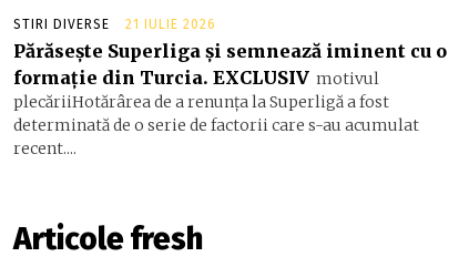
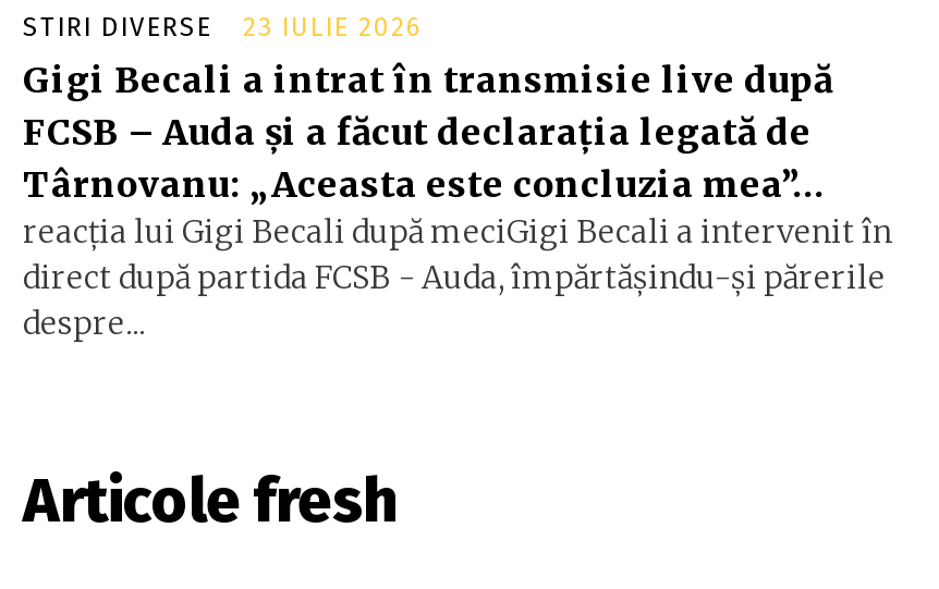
[13,16,447,158] 21 IULIE 2026 | Părăsește Superliga și semnează iminent cu o | formație din Turcia. EXCLUSIV motivul | plecăriiHotărârea de a renunța la Superligă a fost | determinată de o serie de factorii care s-au acumulat | recent.... -> [23,11,892,342] 23 IULIE 2026 | Gigi Becali a intrat în transmisie live după | FCSB – Auda și a făcut declarația legată de | Târnovanu: „Aceasta este concluzia mea”… | reacția lui Gigi Becali după meciGigi Becali a intervenit în | direct după partida FCSB - Auda, împărtășindu-și părerile | despre...

